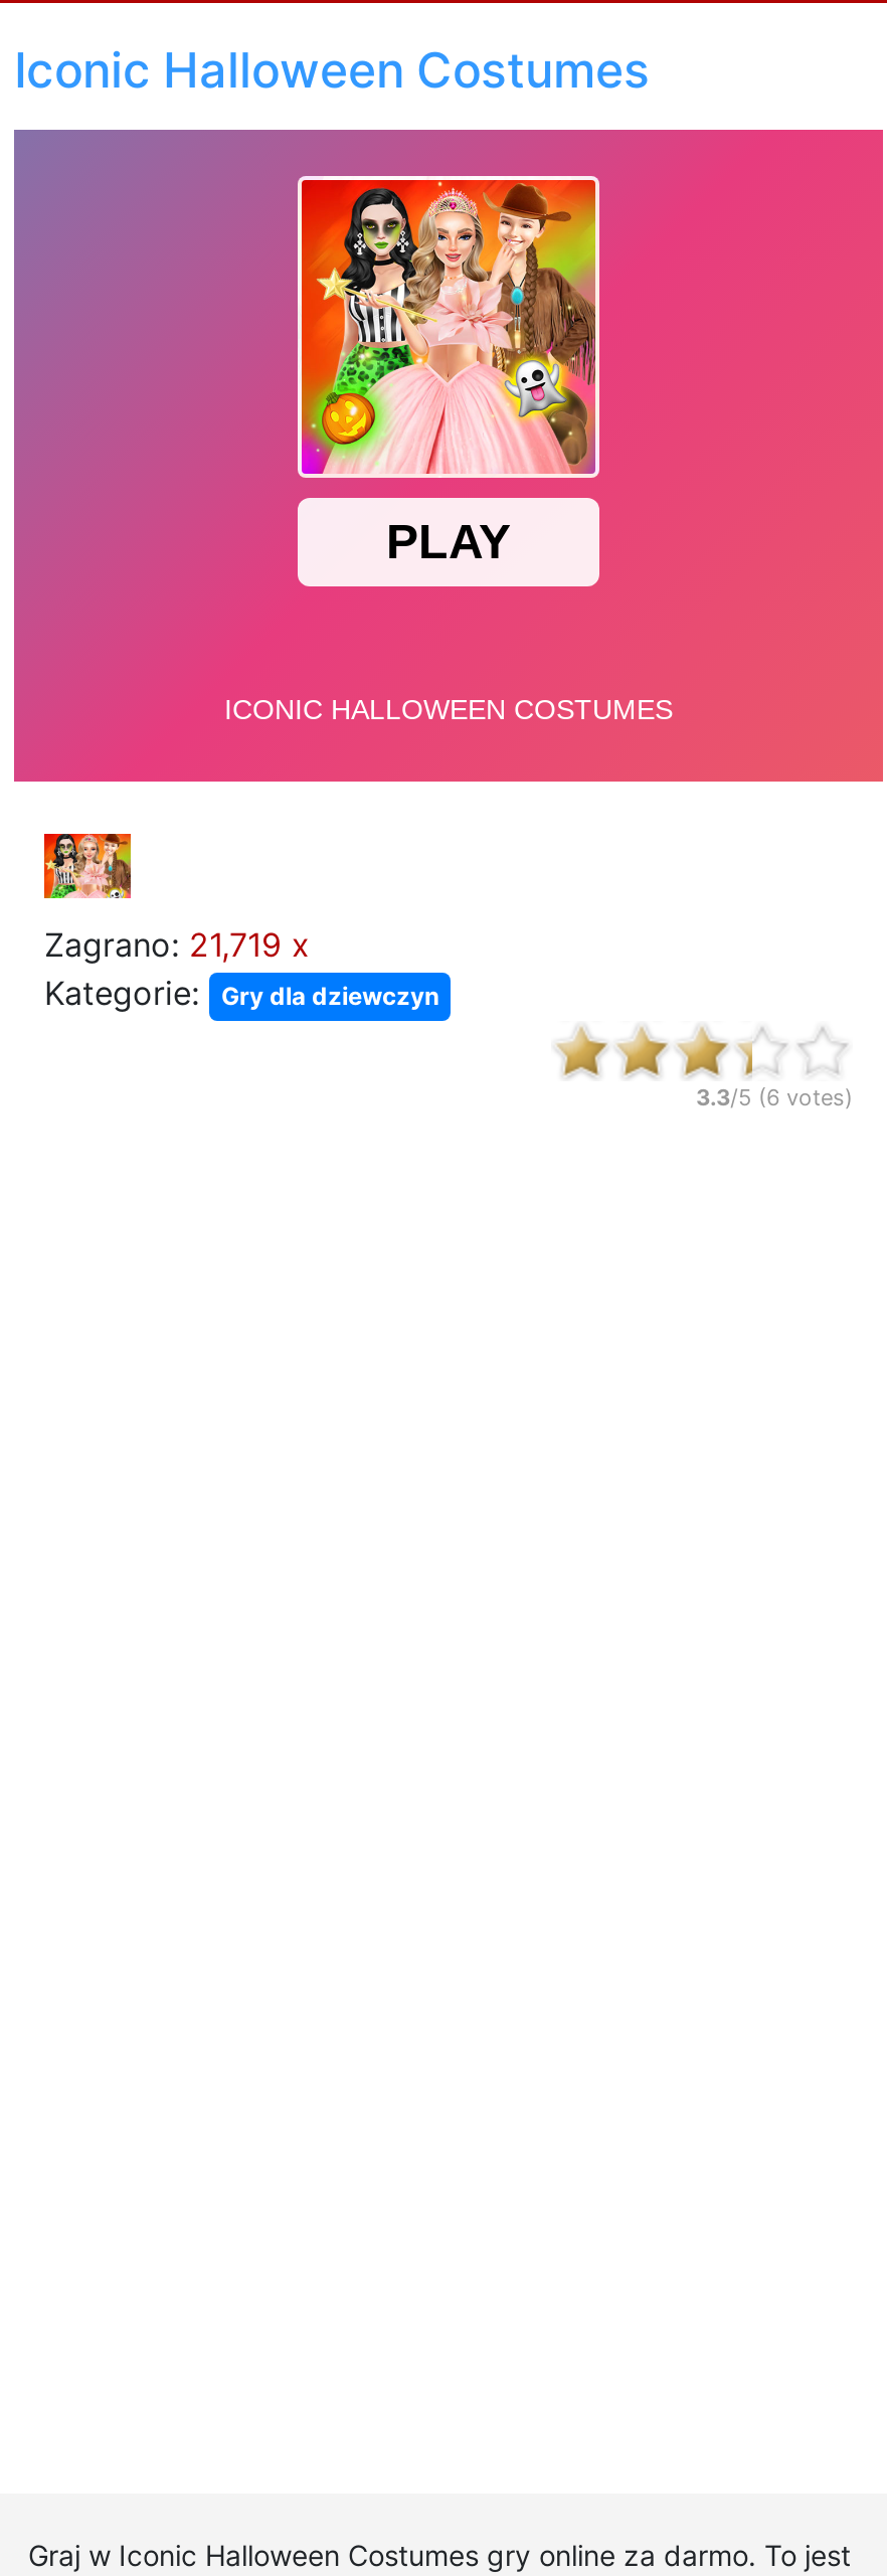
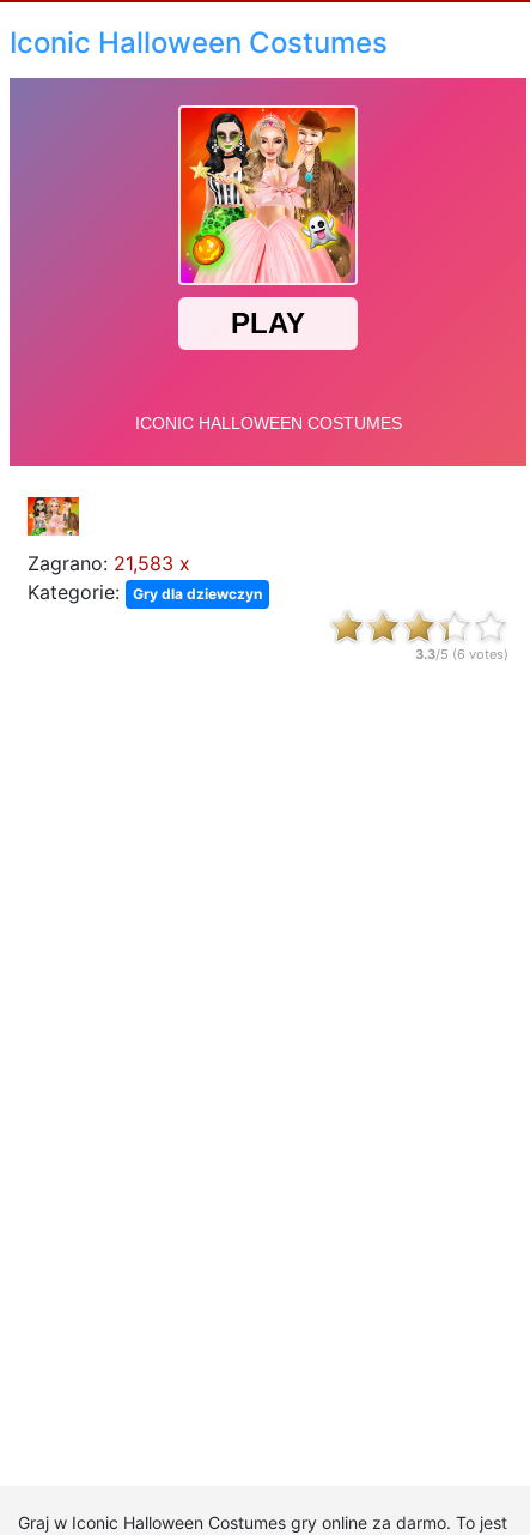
[44,924,310,965] Zagrano: 21,719 x -> [28,551,190,575] Zagrano: 21,583 x

